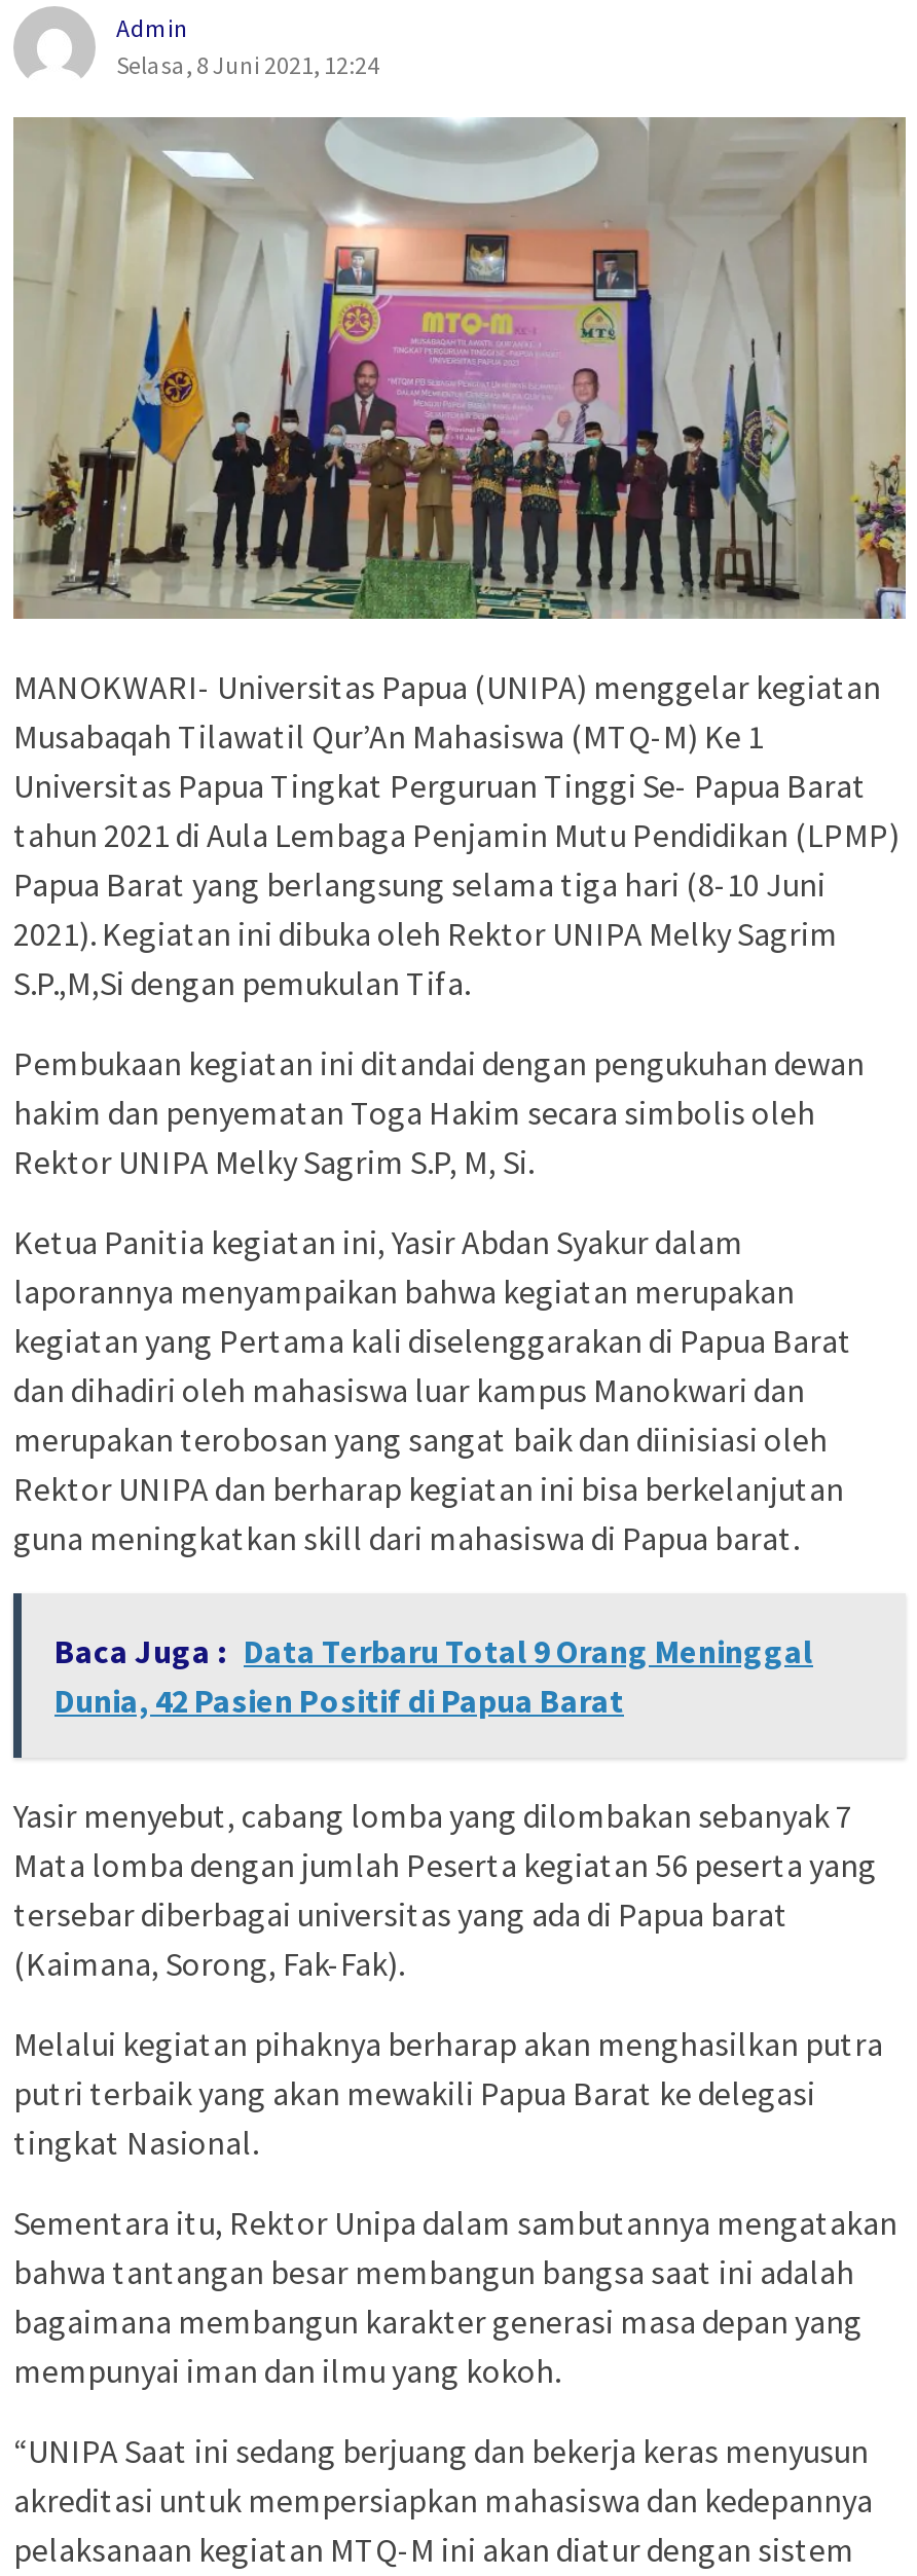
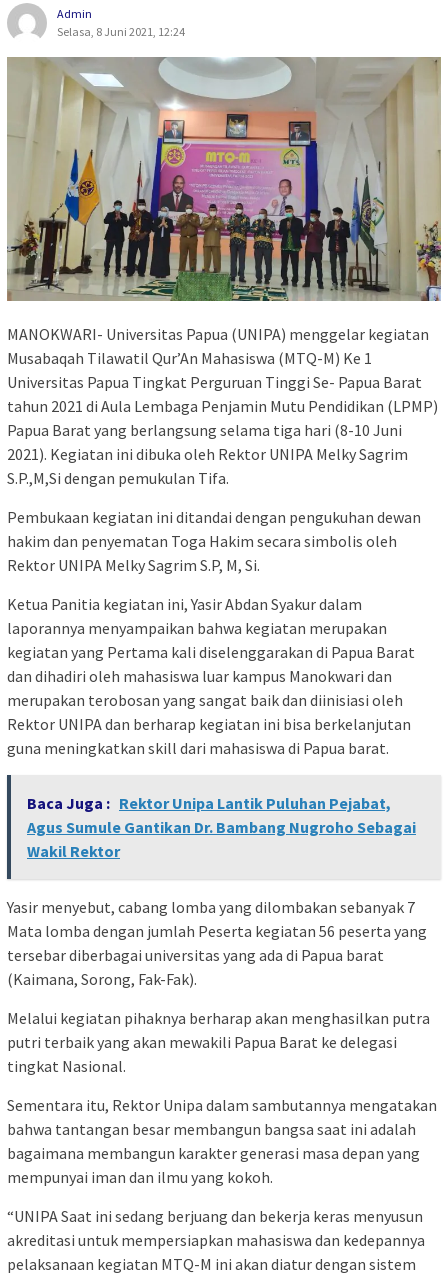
[54,1631,813,1722] Baca Juga : Data Terbaru Total 9 Orang Meninggal | Dunia, 42 Pasien Positif di Papua Barat -> [27,793,416,861] Baca Juga : Rektor Unipa Lantik Puluhan Pejabat, | Agus Sumule Gantikan Dr. Bambang Nugroho Sebagai | Wakil Rektor

